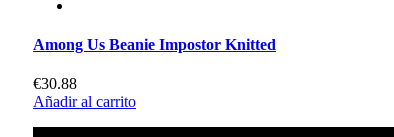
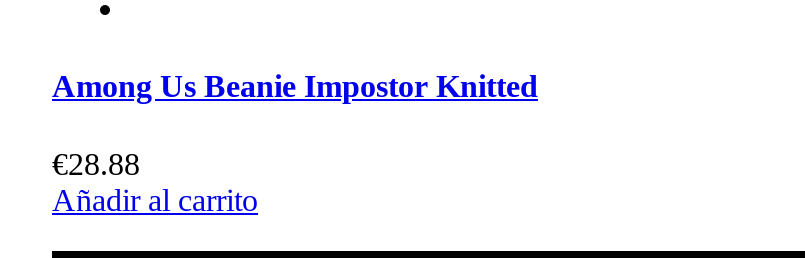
[33,75,77,92] €30.88 -> [52,147,140,181] €28.88

